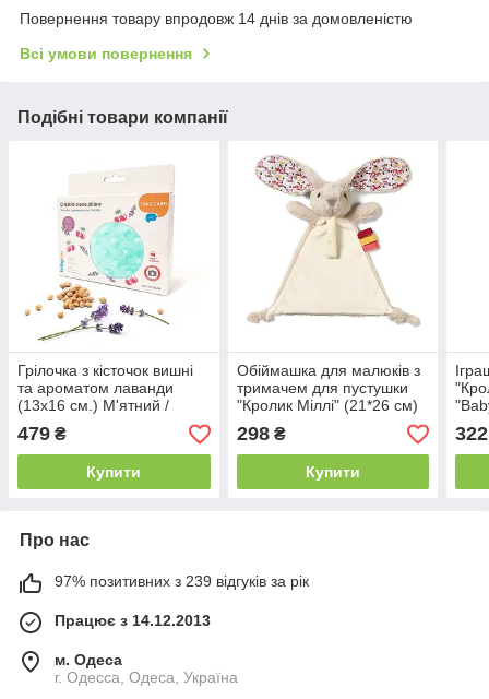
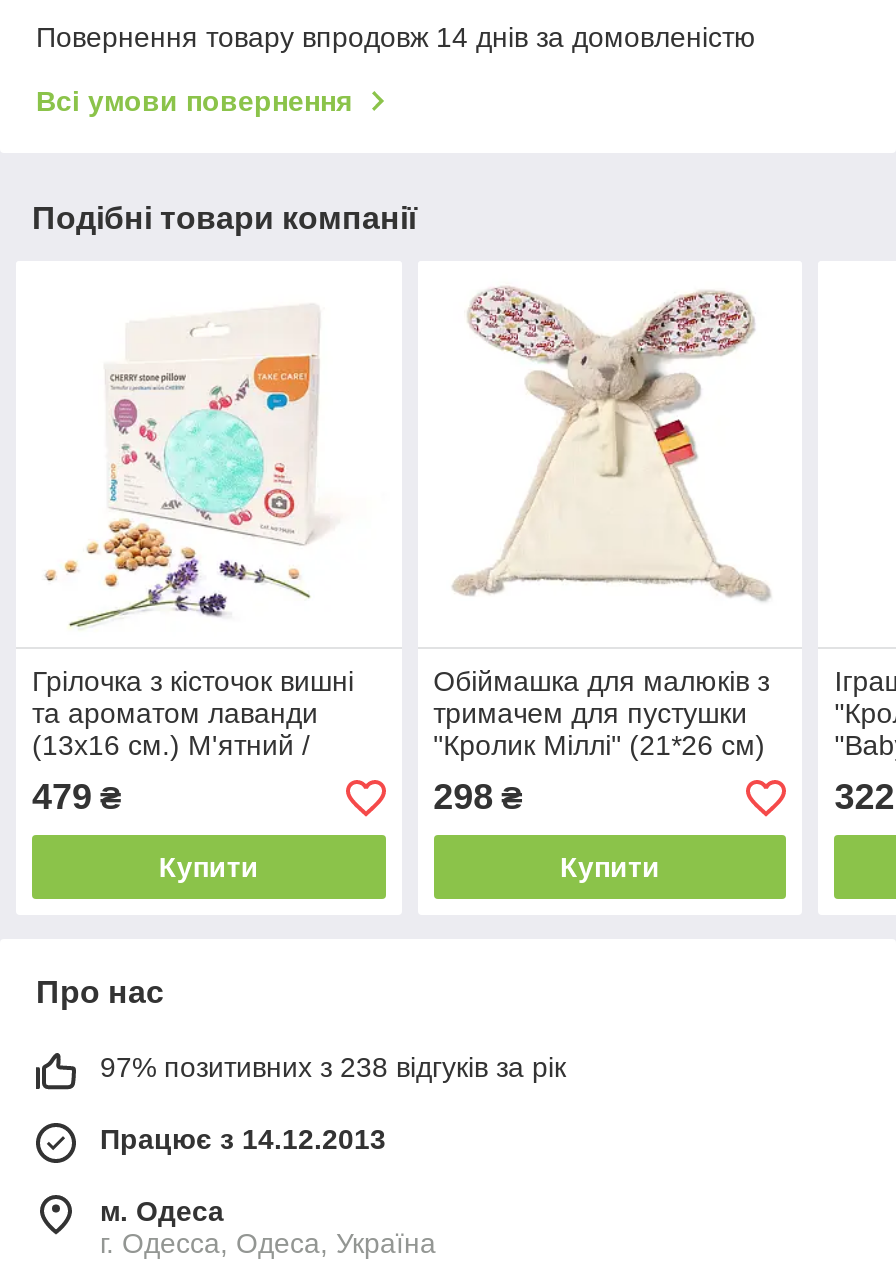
[55,572,309,590] 97% позитивних з 239 відгуків за рік -> [100,1051,566,1083] 97% позитивних з 238 відгуків за рік

